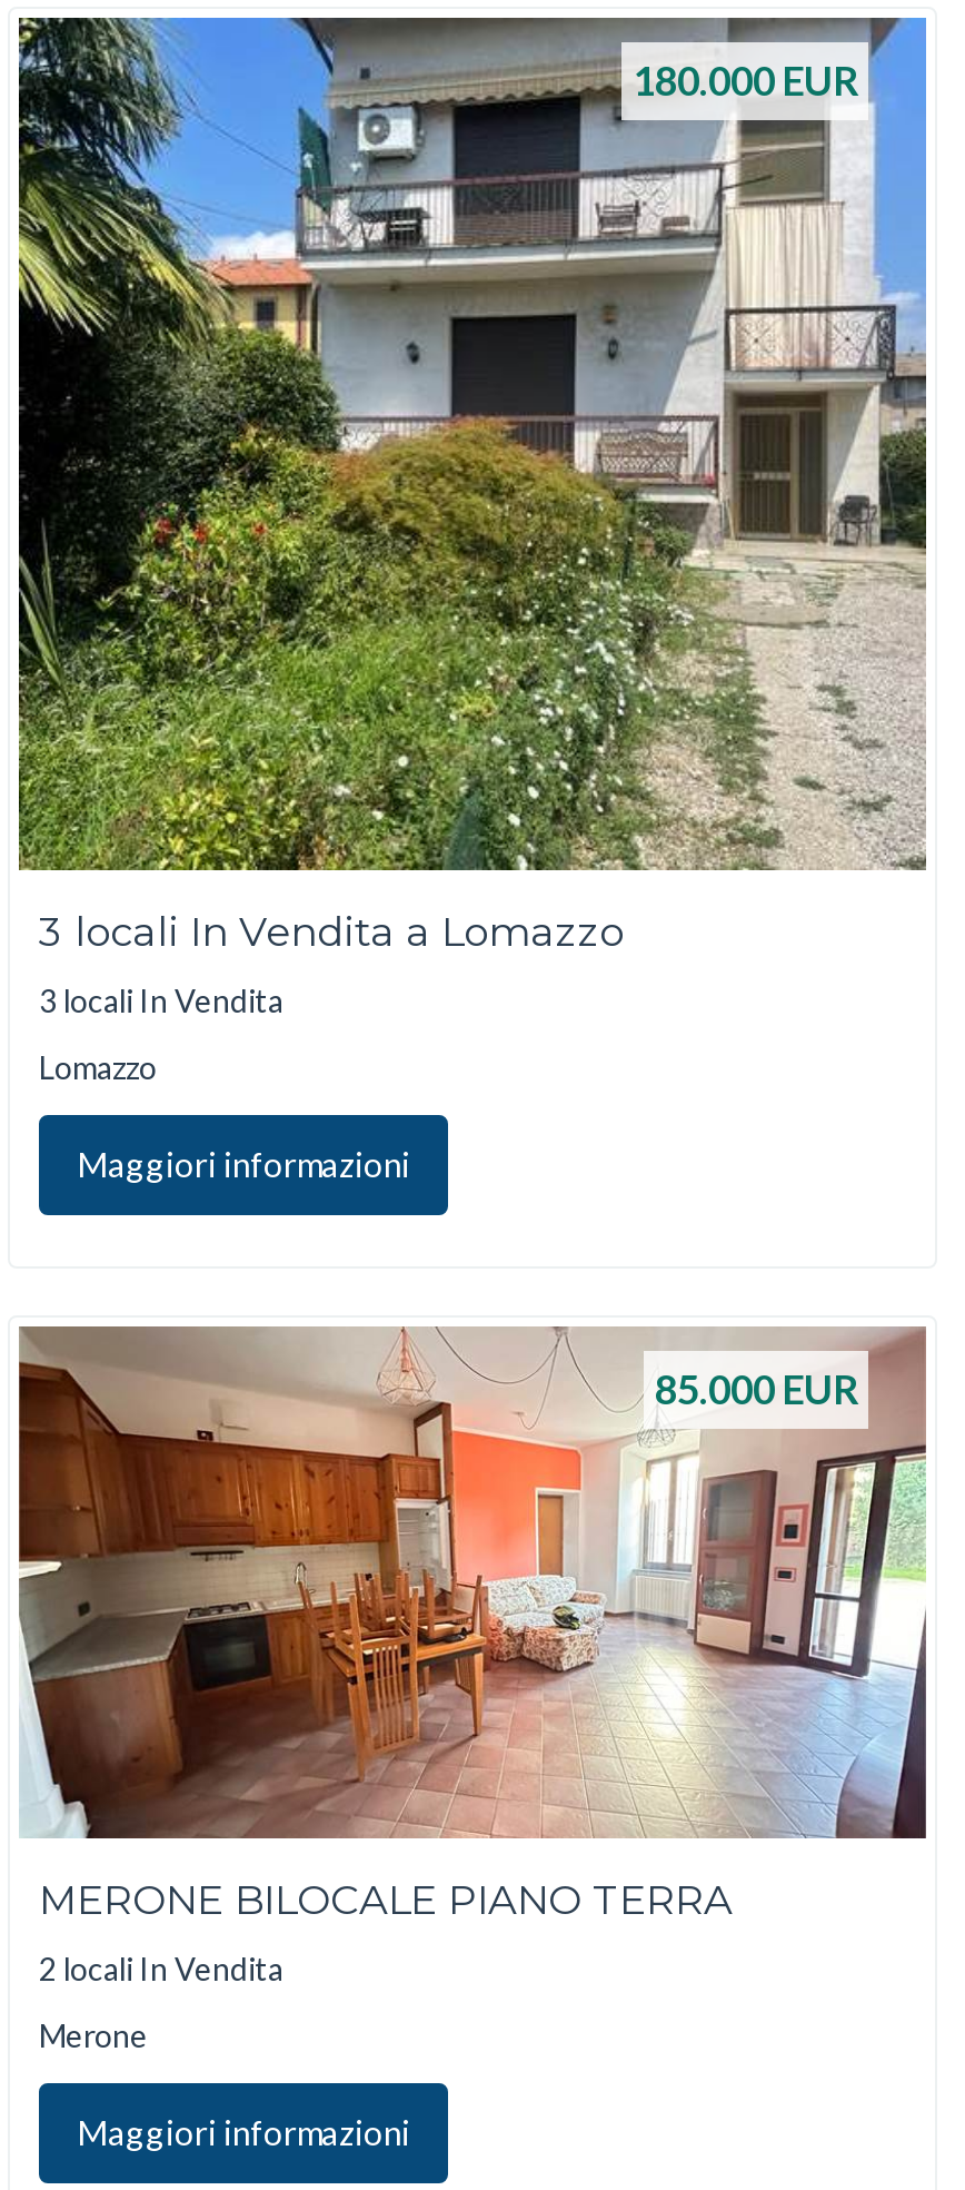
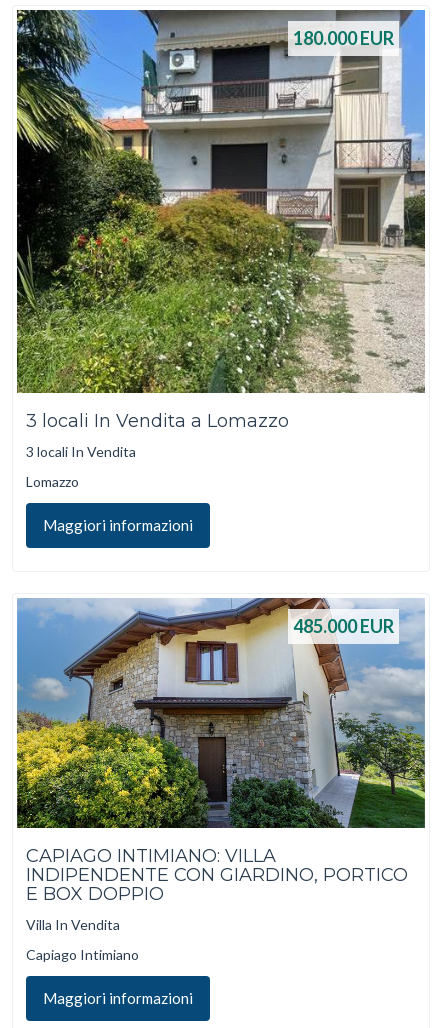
[17,1324,928,1818] [image] | 85.000 EUR -> [16,598,426,829] [image] | 485.000 EUR
[39,1876,733,1925] MERONE BILOCALE PIANO TERRA -> [26,845,408,905] CAPIAGO INTIMIANO: VILLA | INDIPENDENTE CON GIARDINO, PORTICO | E BOX DOPPIO
[39,1949,283,1986] 2 locali In Vendita -> [26,915,120,932] Villa In Vendita
[39,2016,148,2054] Merone -> [26,946,139,963] Capiago Intimiano

